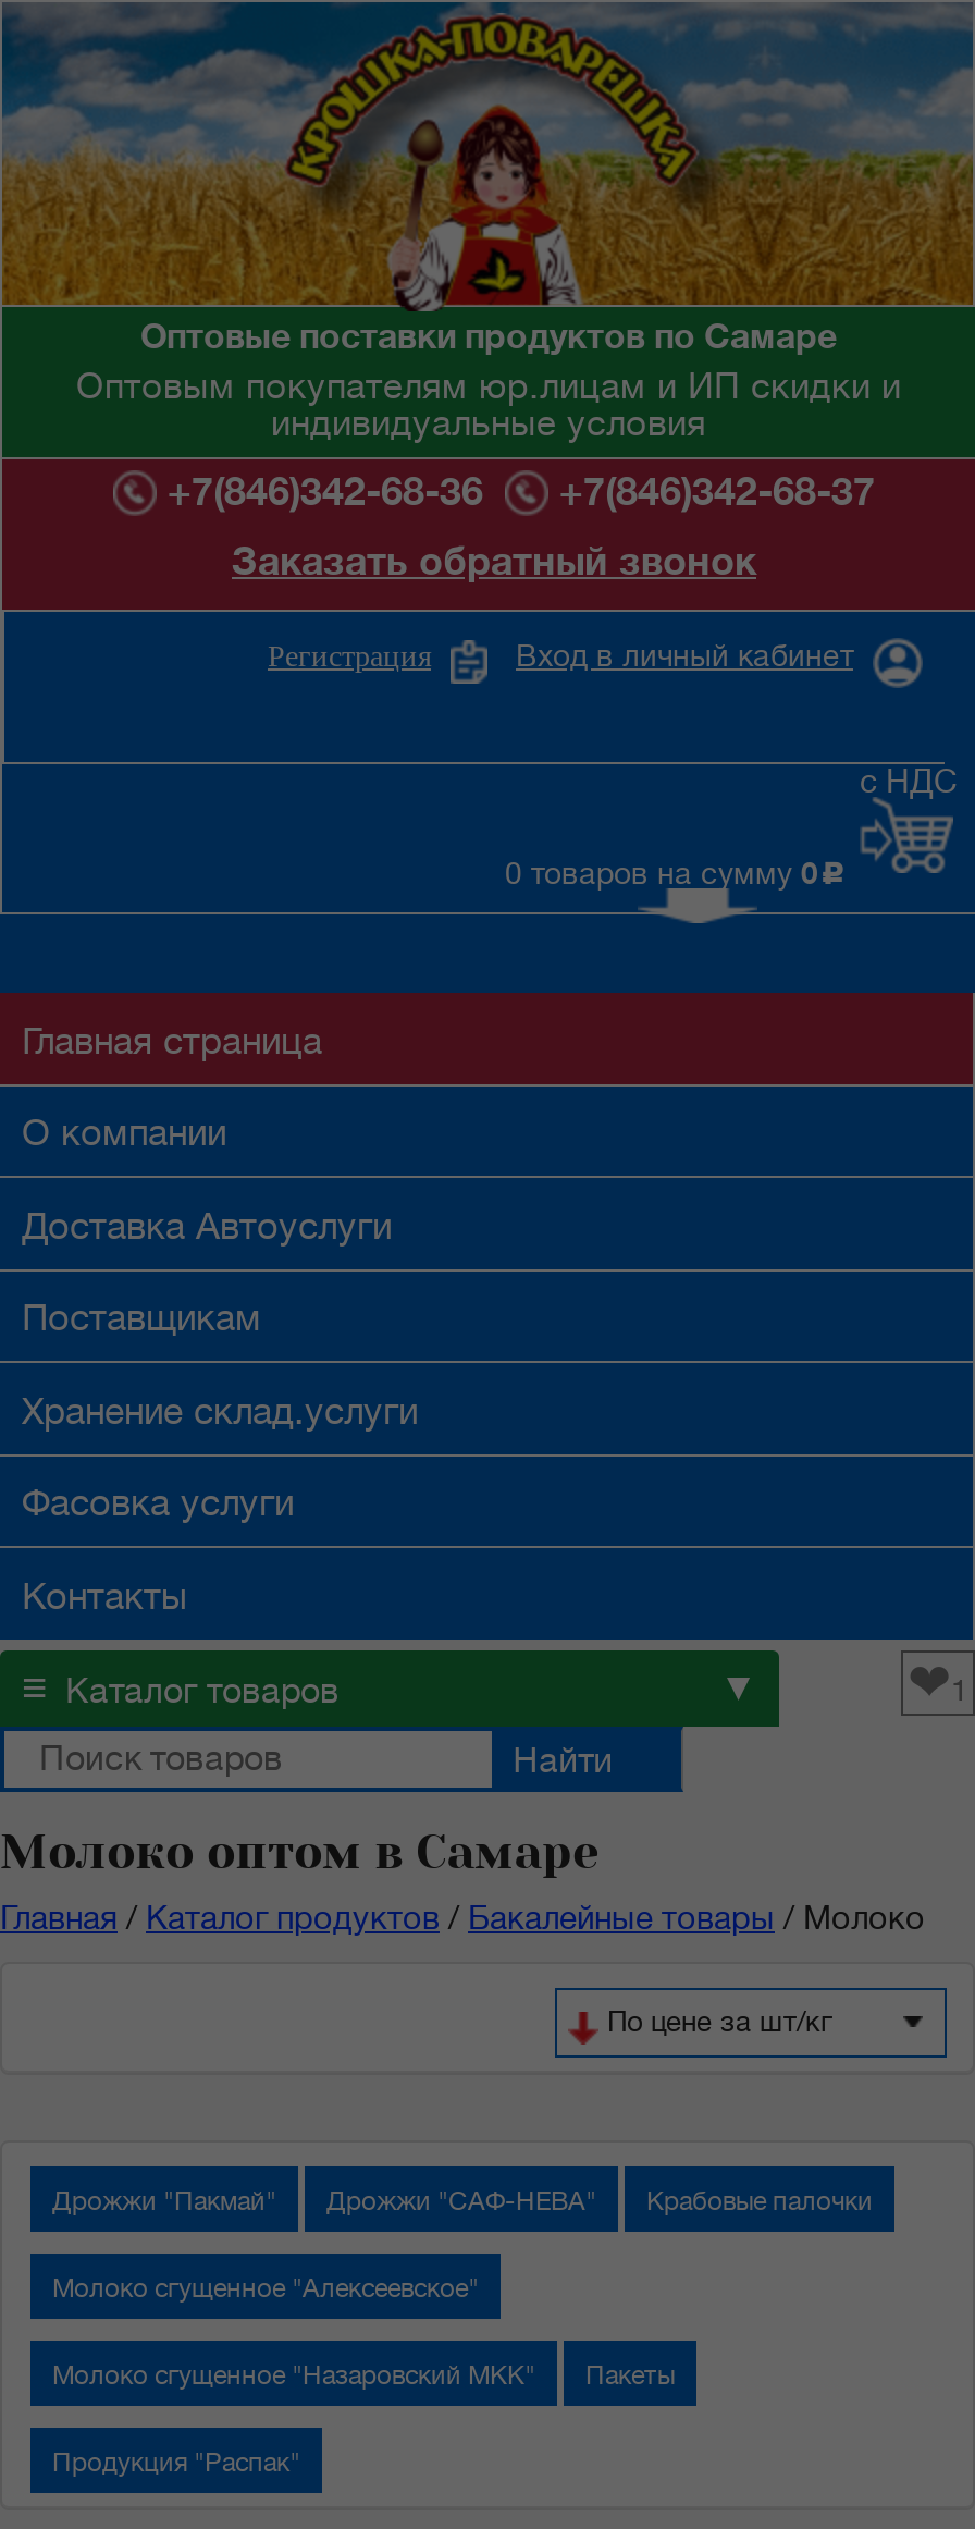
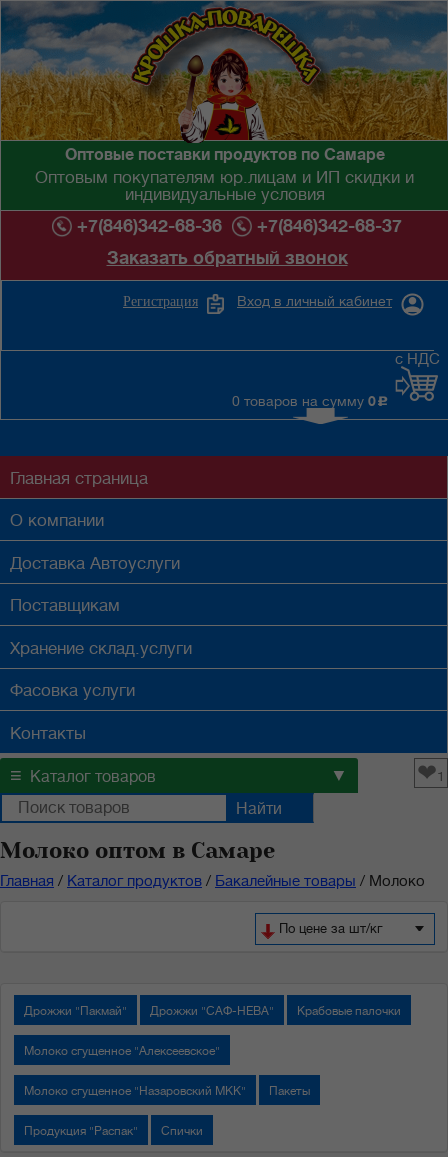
none -> [161,1124,203,1138] Спички

